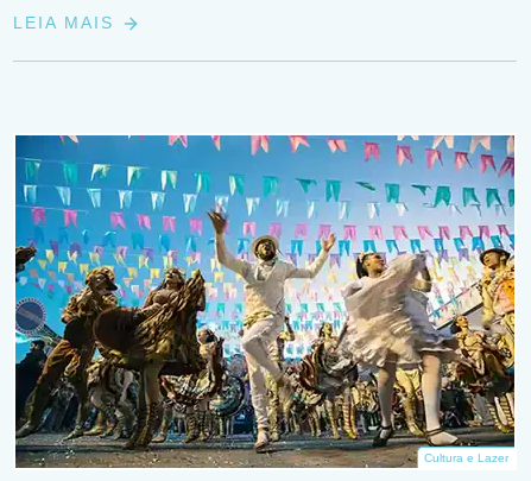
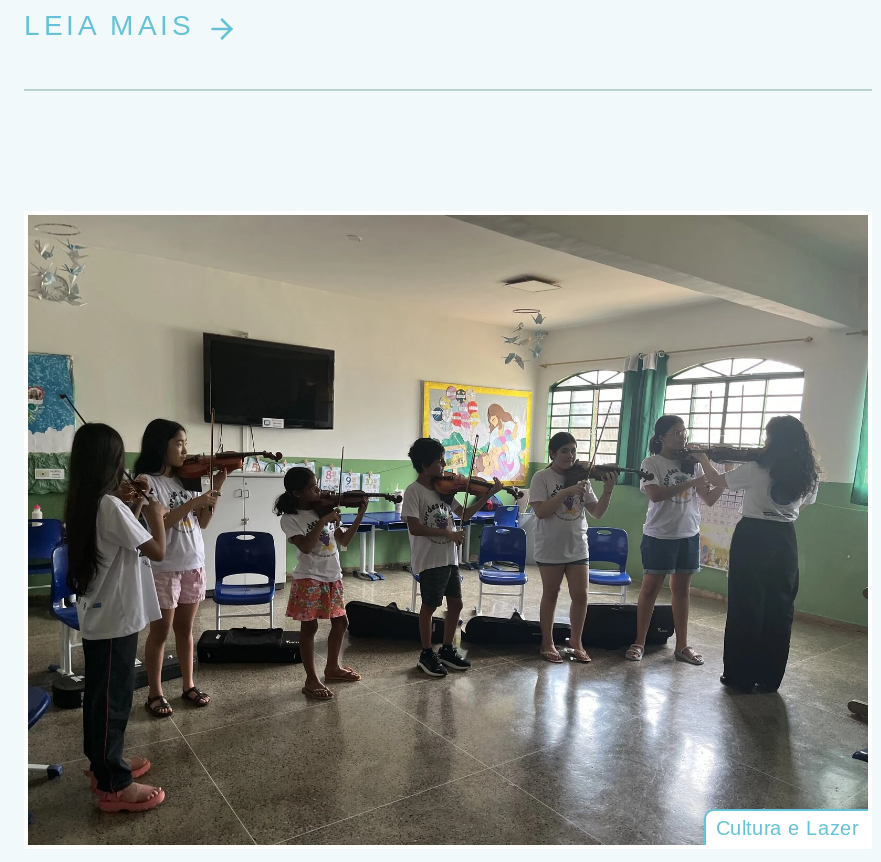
[14,134,516,468] [image] -> [26,214,870,846] [image]

